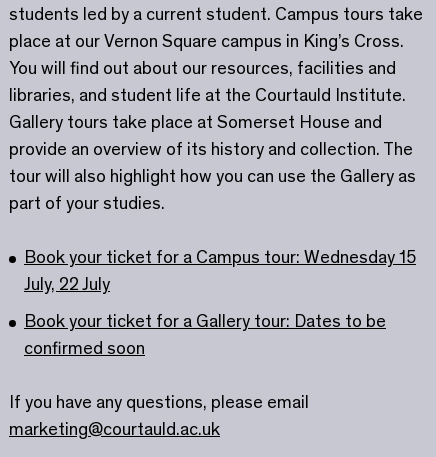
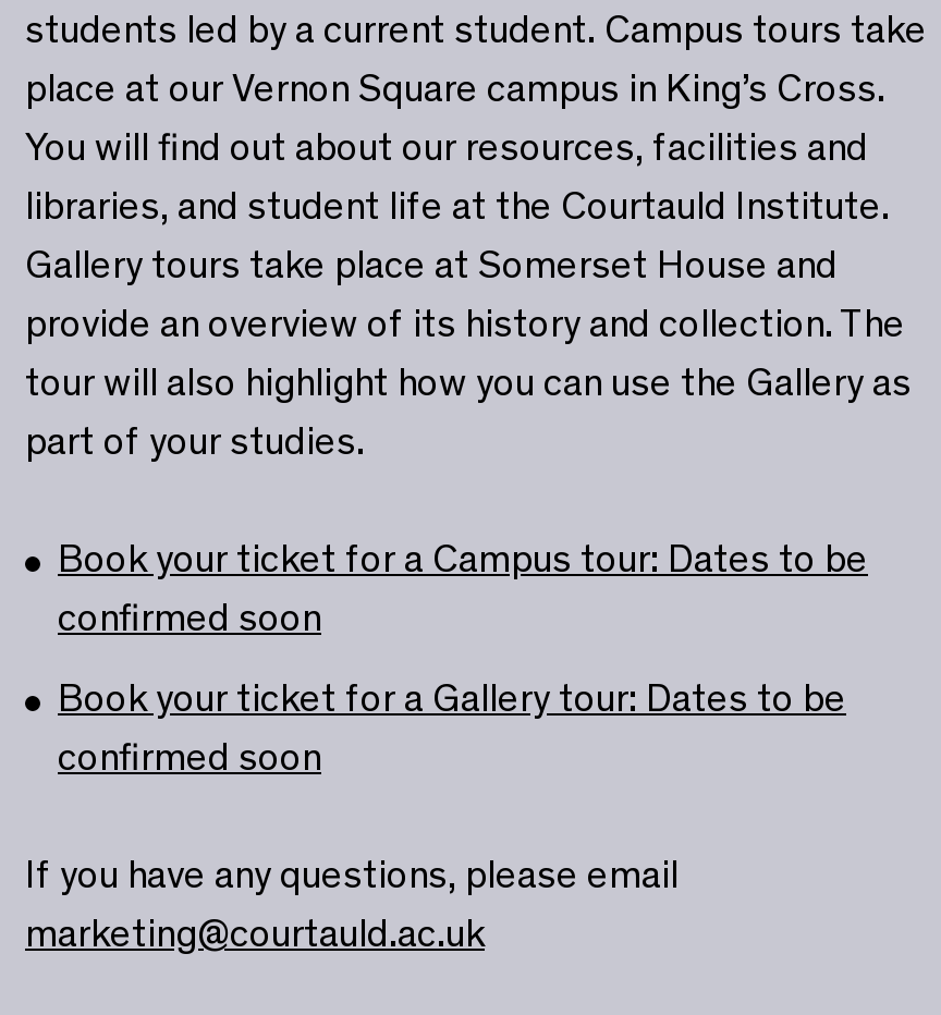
[24,246,416,295] Book your ticket for a Campus tour: Wednesday 15 | July, 22 July -> [58,535,868,642] Book your ticket for a Campus tour: Dates to be | confirmed soon

